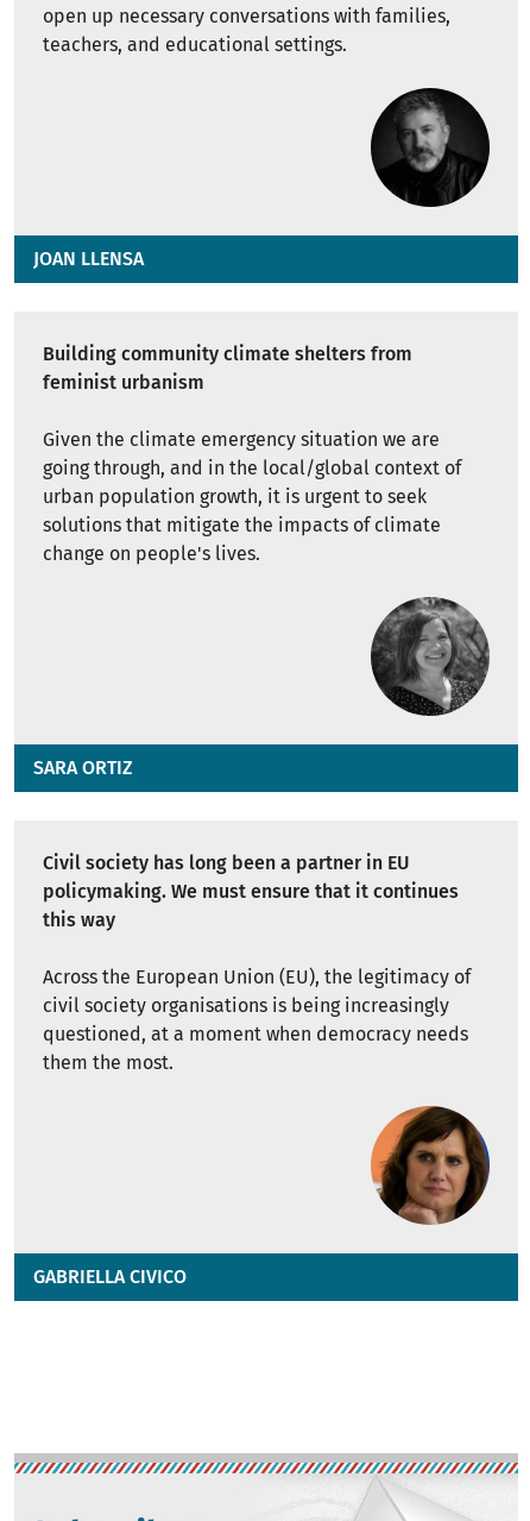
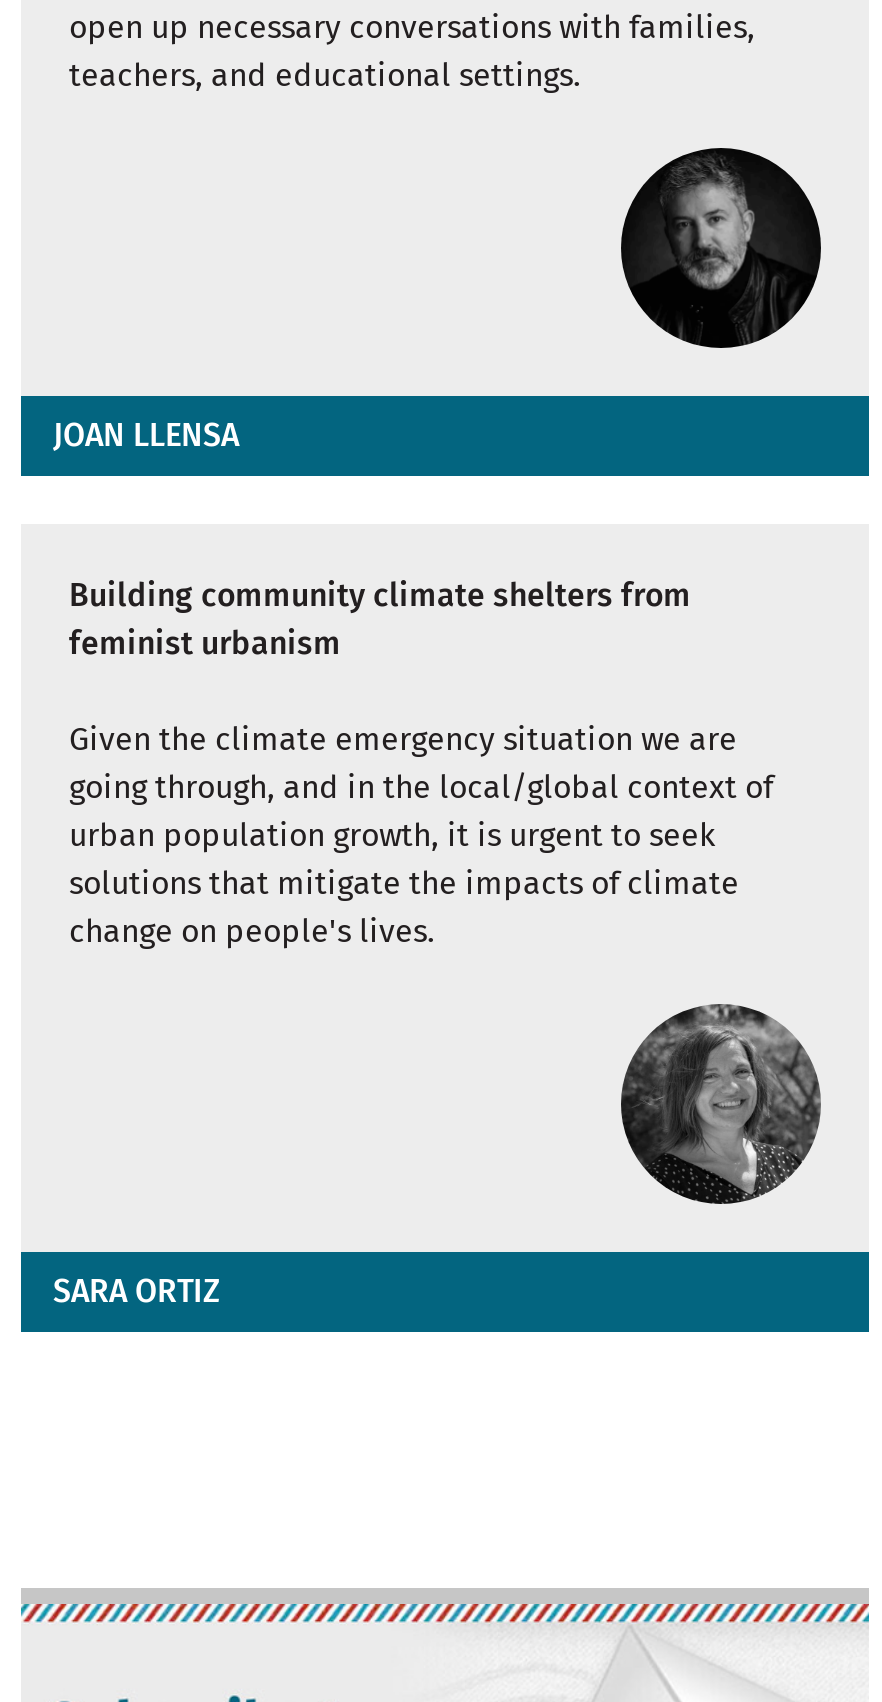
[43,851,471,1074] Civil society has long been a partner in EU | policymaking. We must ensure that it continues | this way | Across the European Union (EU), the legitimacy of | civil society organisations is being increasingly | questioned, at a moment when democracy needs | them the most. -> none
[371,1106,490,1225] [image] -> none
[33,1265,187,1288] GABRIELLA CIVICO -> none

